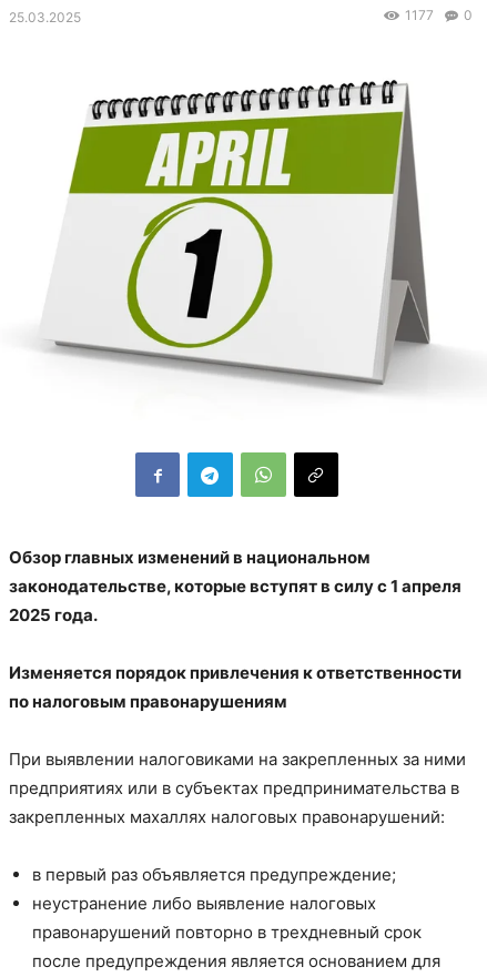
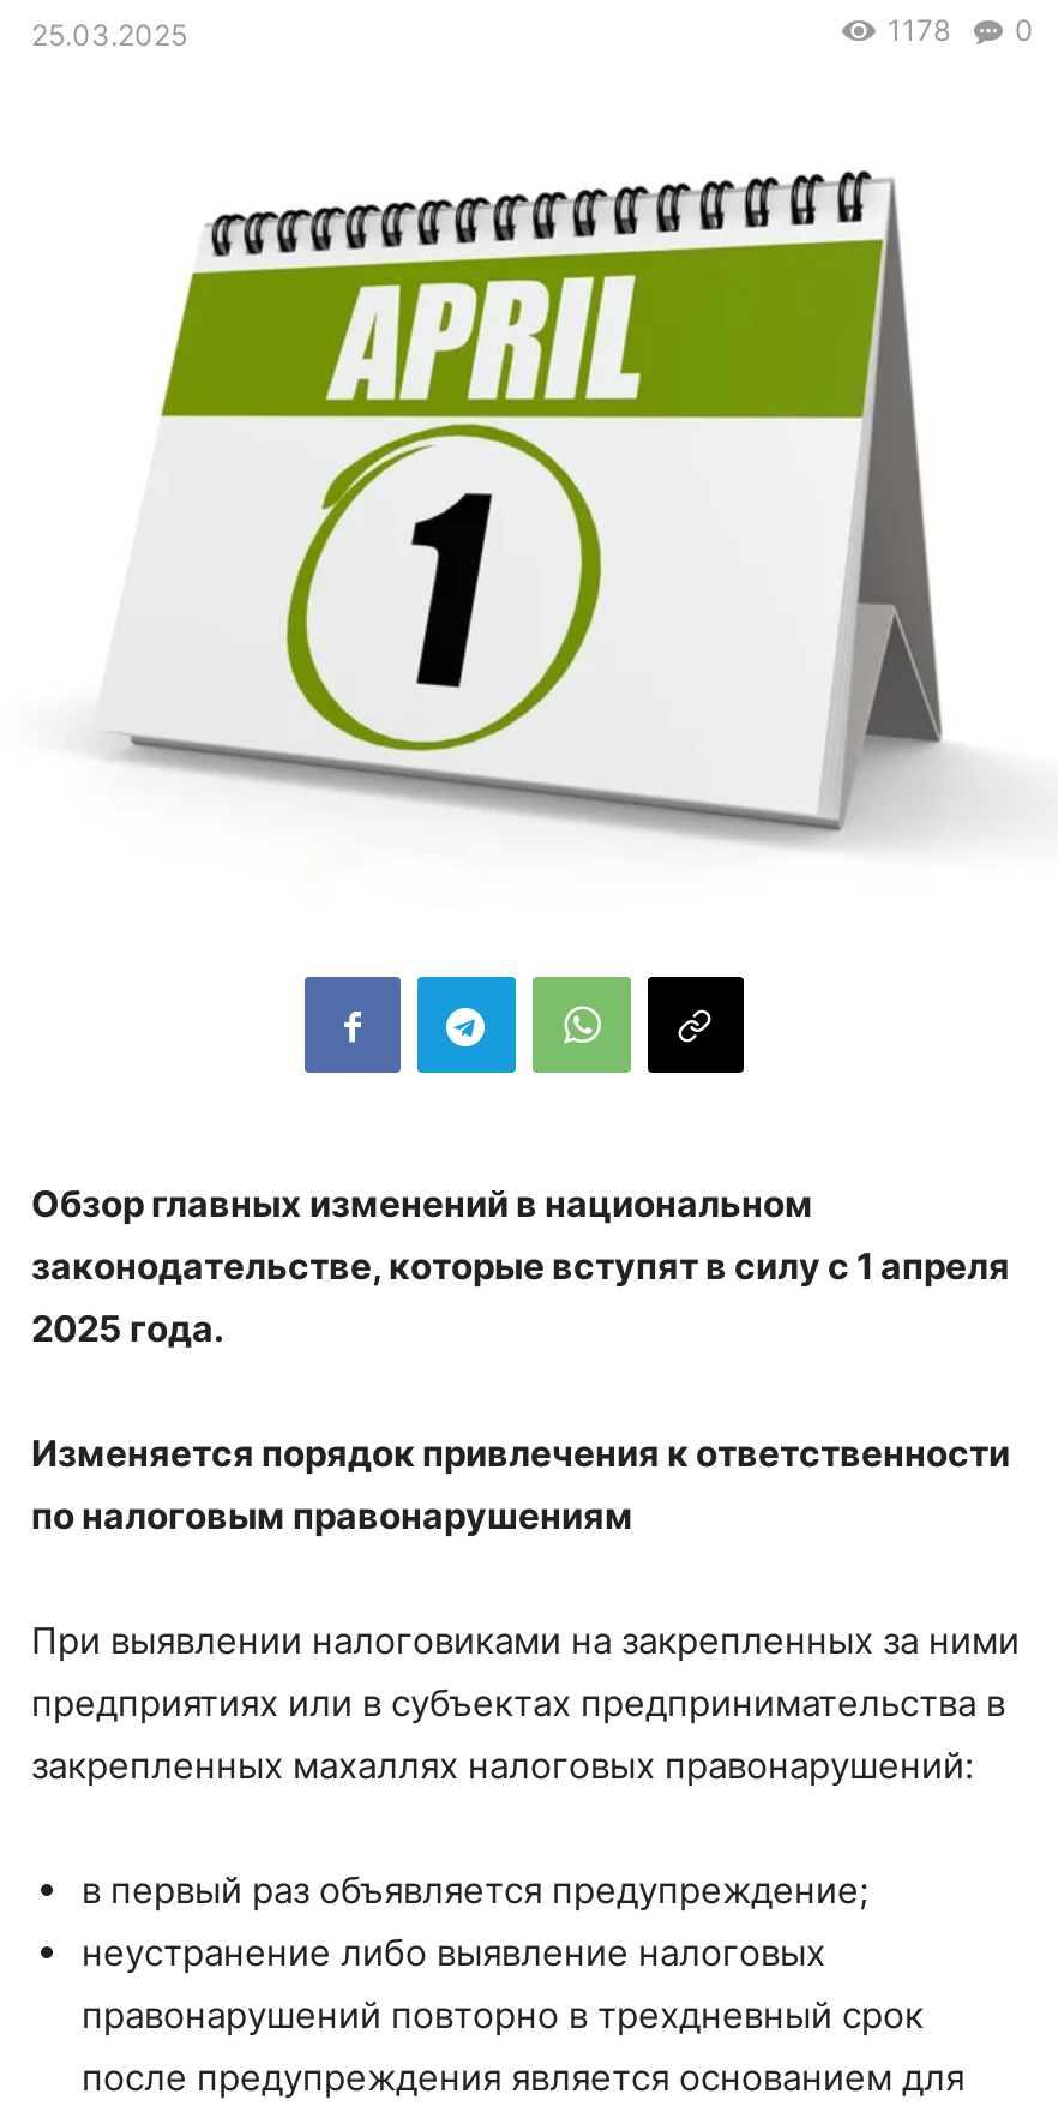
[405,7,473,23] 1177 0 -> [888,12,1034,48] 1178 0

